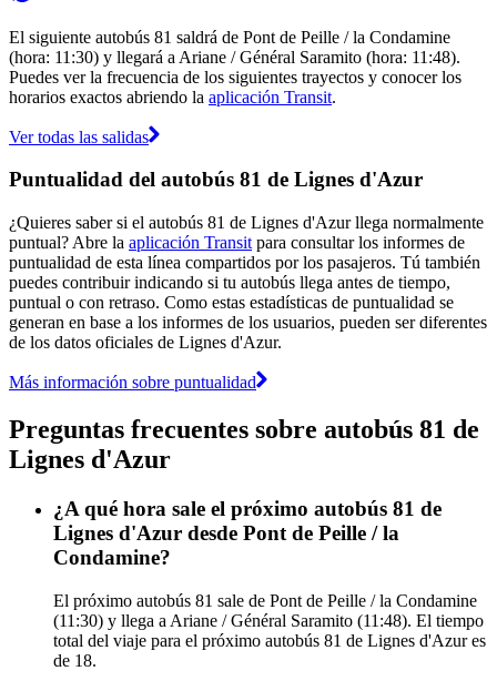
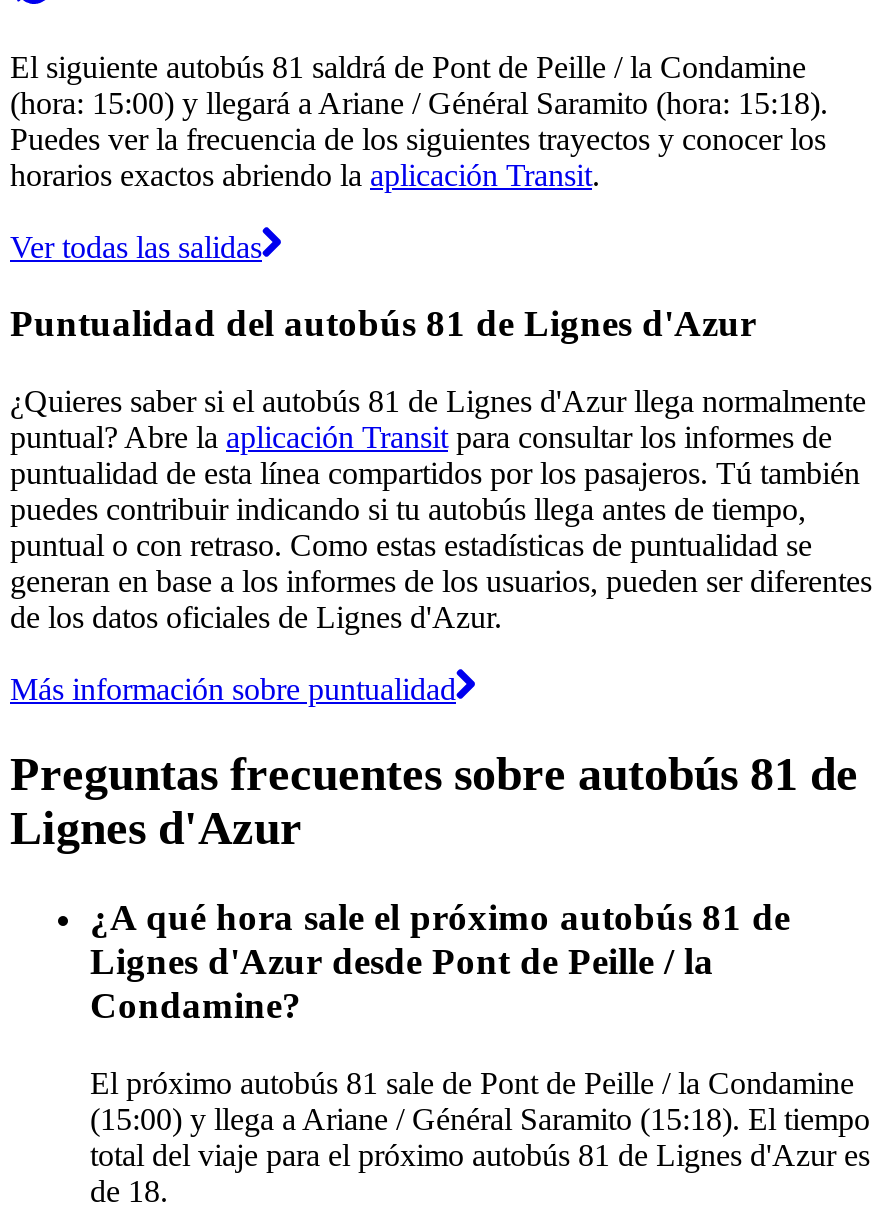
[9,47,460,66] (hora: 11:30) y llegará a Ariane / Général Saramito (hora: 11:48). -> [10,85,828,119] (hora: 15:00) y llegará a Ariane / Général Saramito (hora: 15:18).
[53,611,484,629] (11:30) y llega a Ariane / Général Saramito (11:48). El tiempo -> [90,1101,870,1135] (15:00) y llega a Ariane / Général Saramito (15:18). El tiempo

